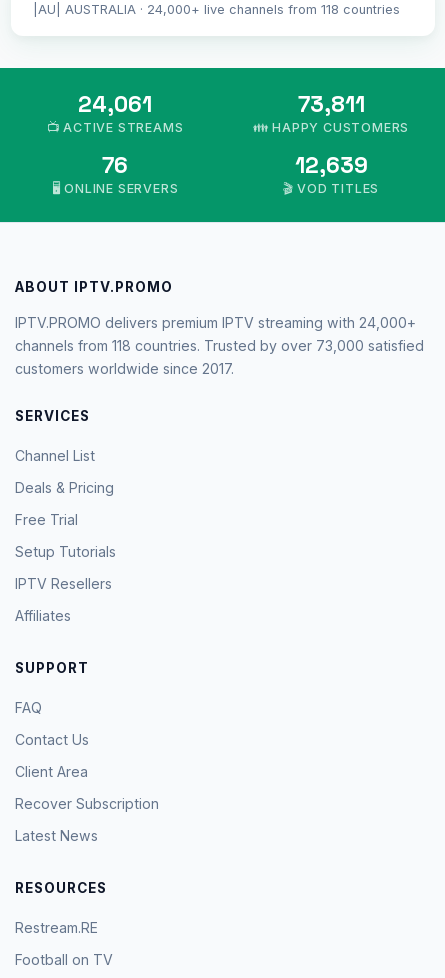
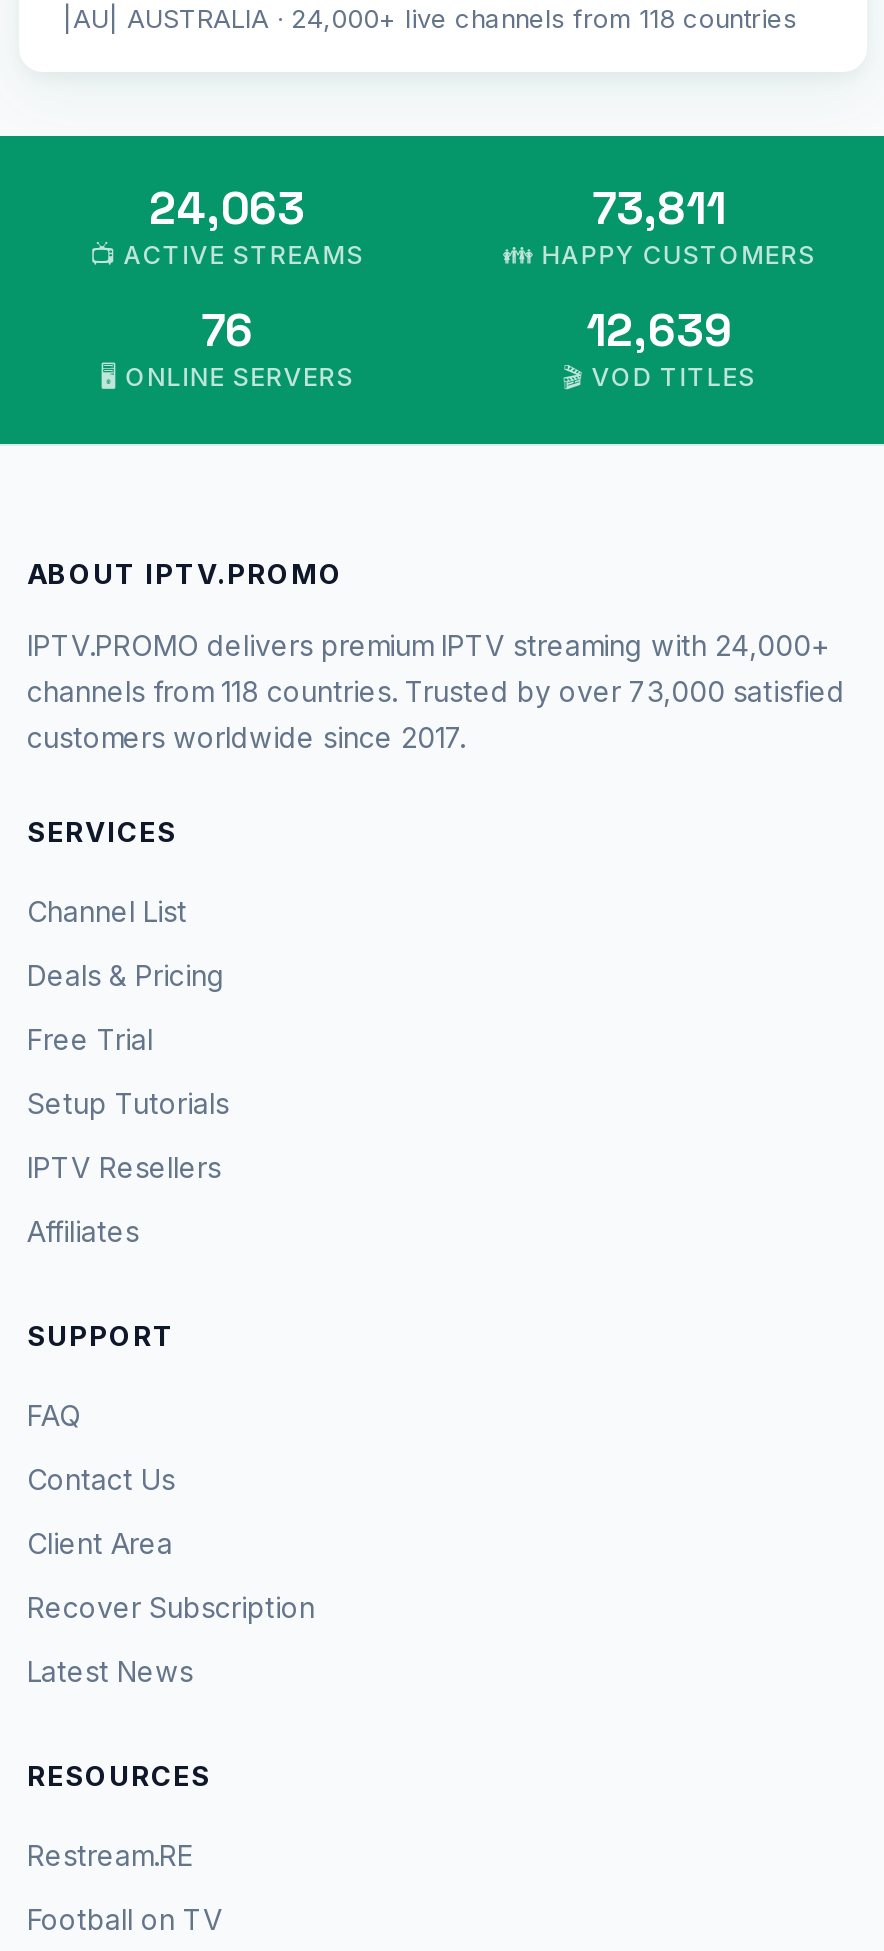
[78,90,152,119] 24,061 -> [149,180,305,238] 24,063

